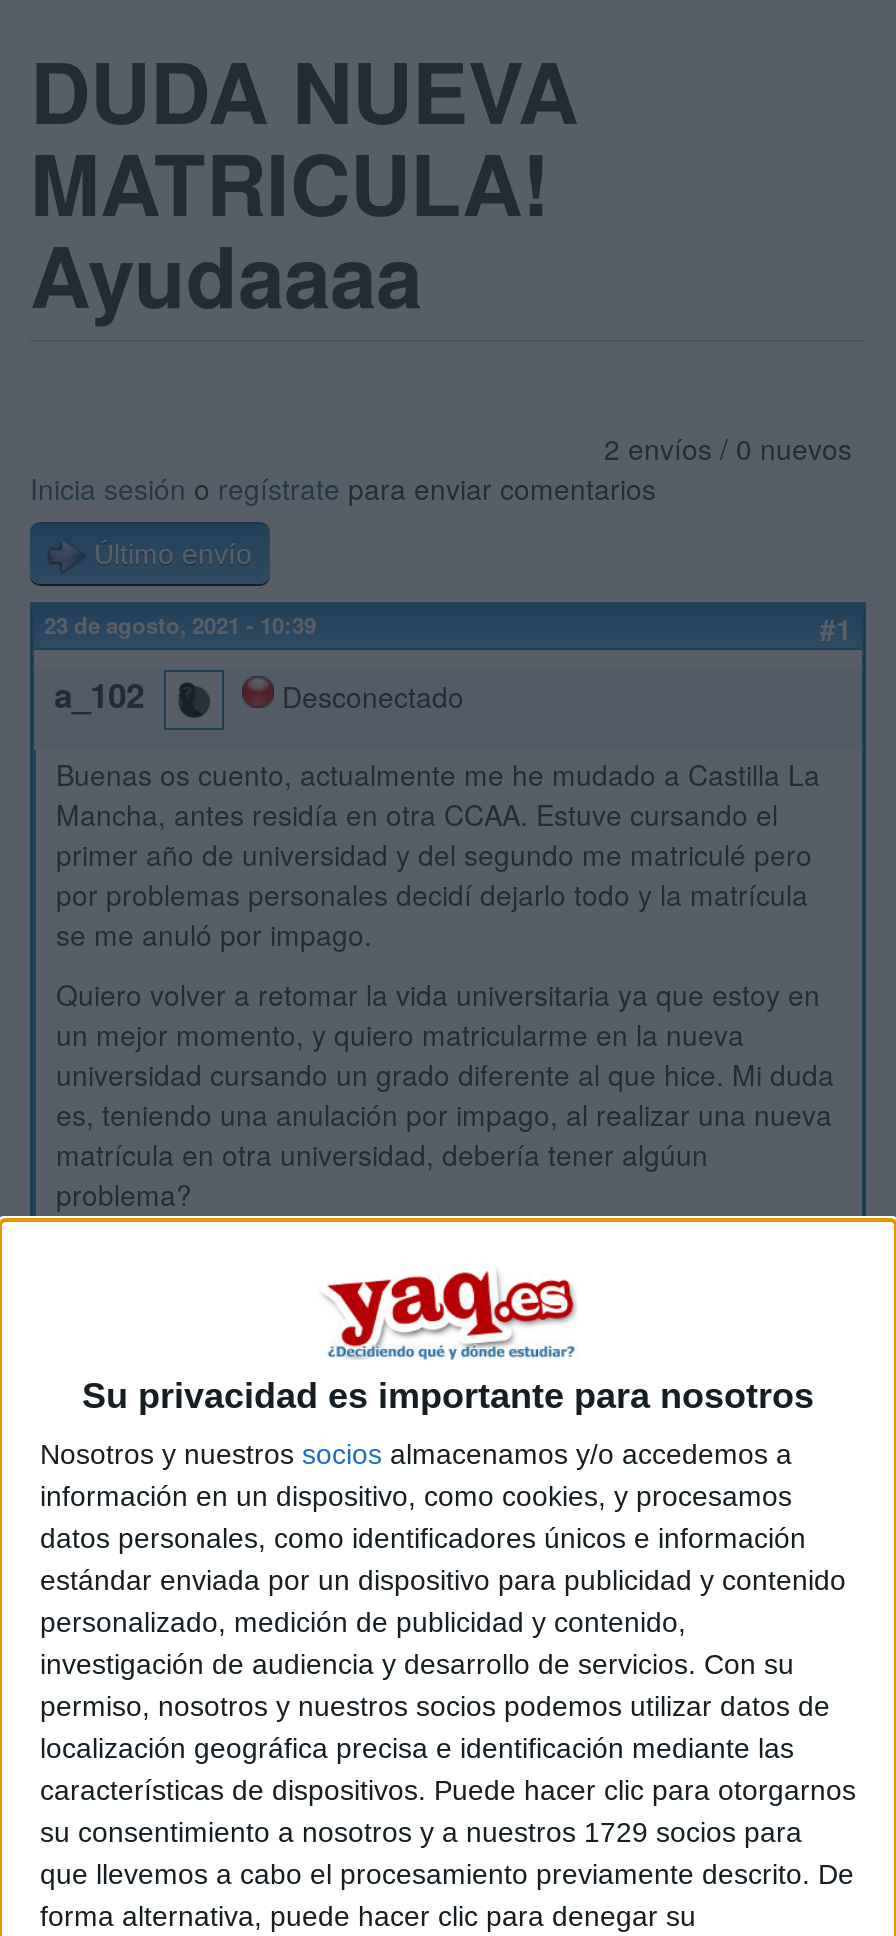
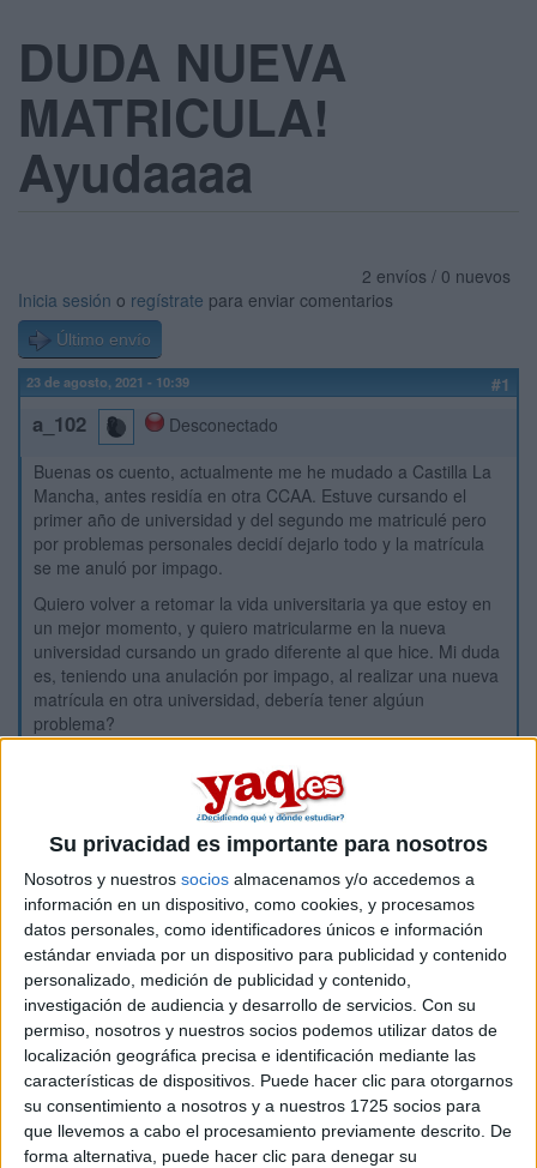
[40,1815,802,1847] su consentimiento a nosotros y a nuestros 1729 socios para -> [24,1096,481,1115] su consentimiento a nosotros y a nuestros 1725 socios para

